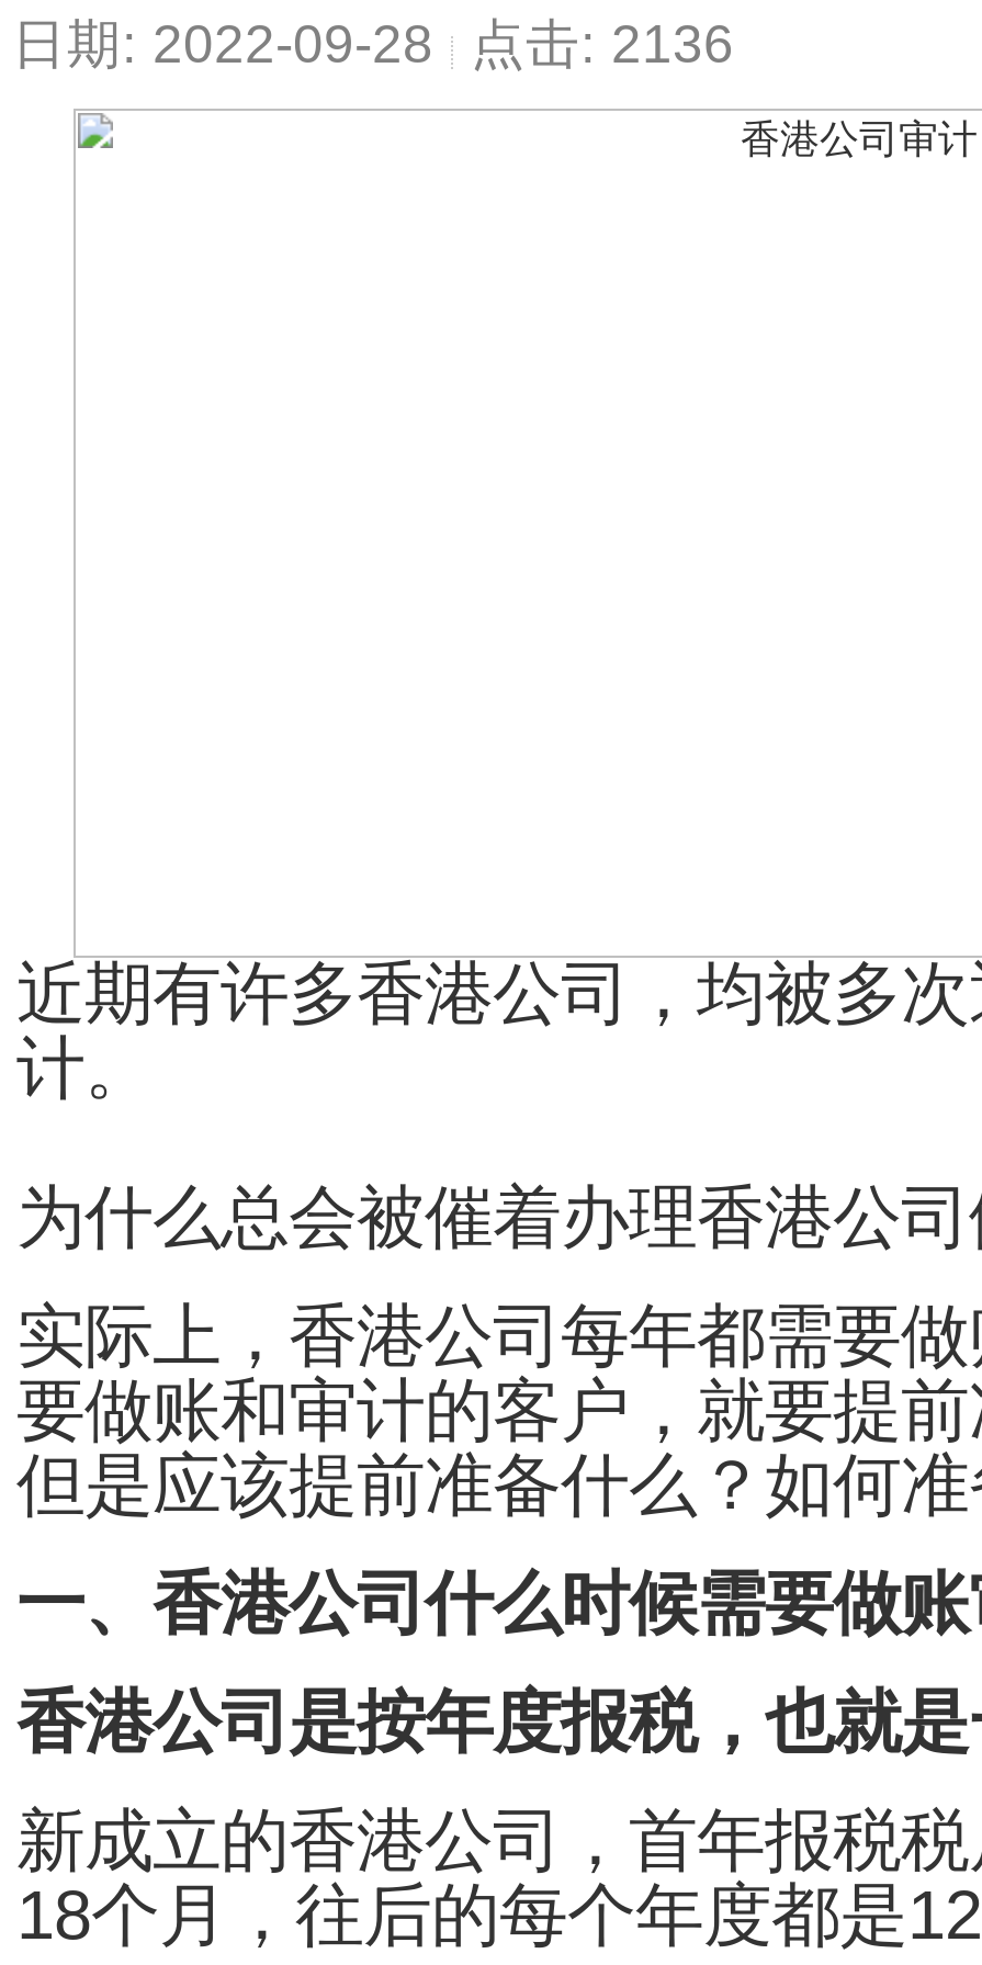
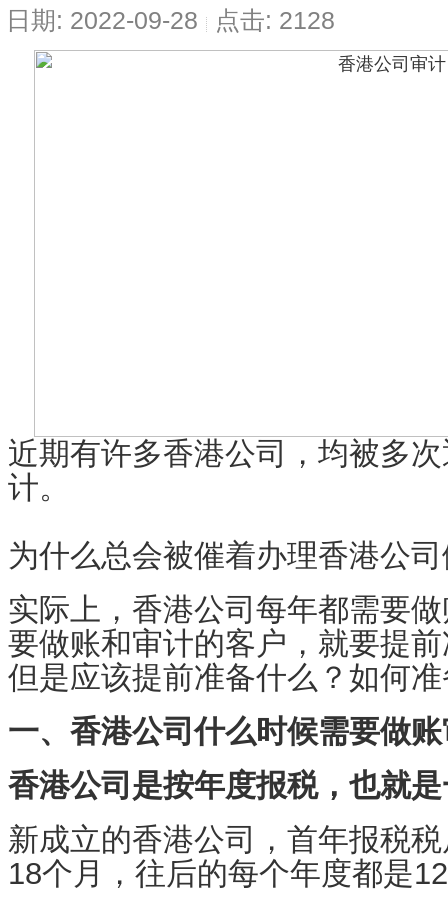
[12,14,734,74] 日期: 2022-09-28 点击: 2136 -> [6,7,335,34] 日期: 2022-09-28 点击: 2128

